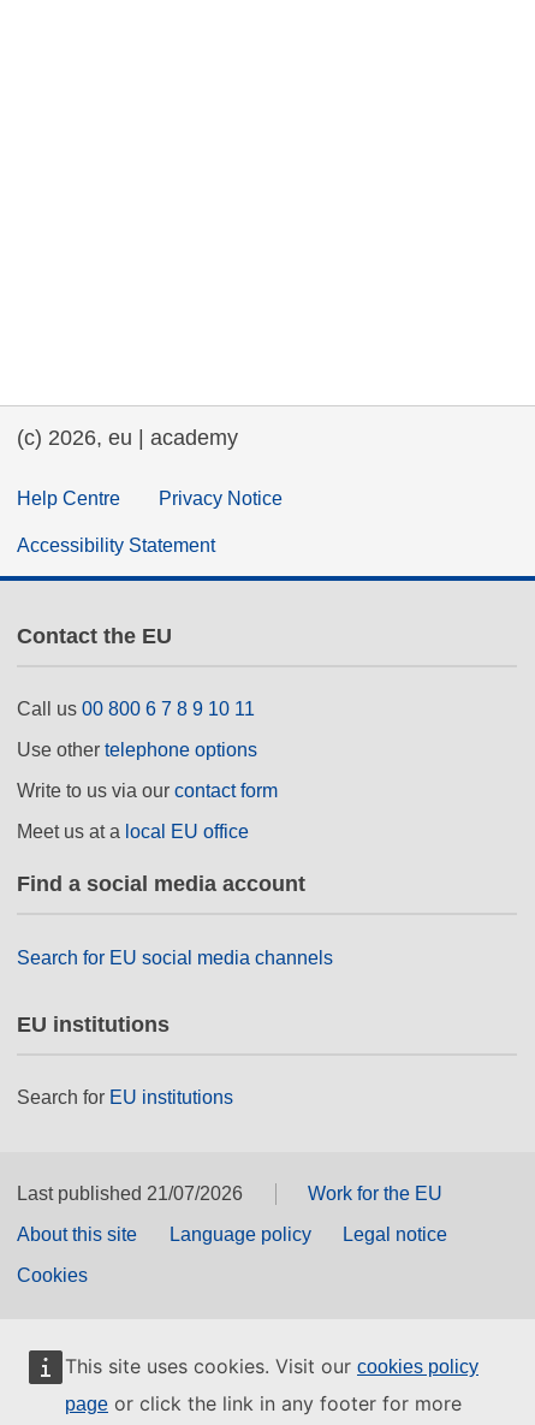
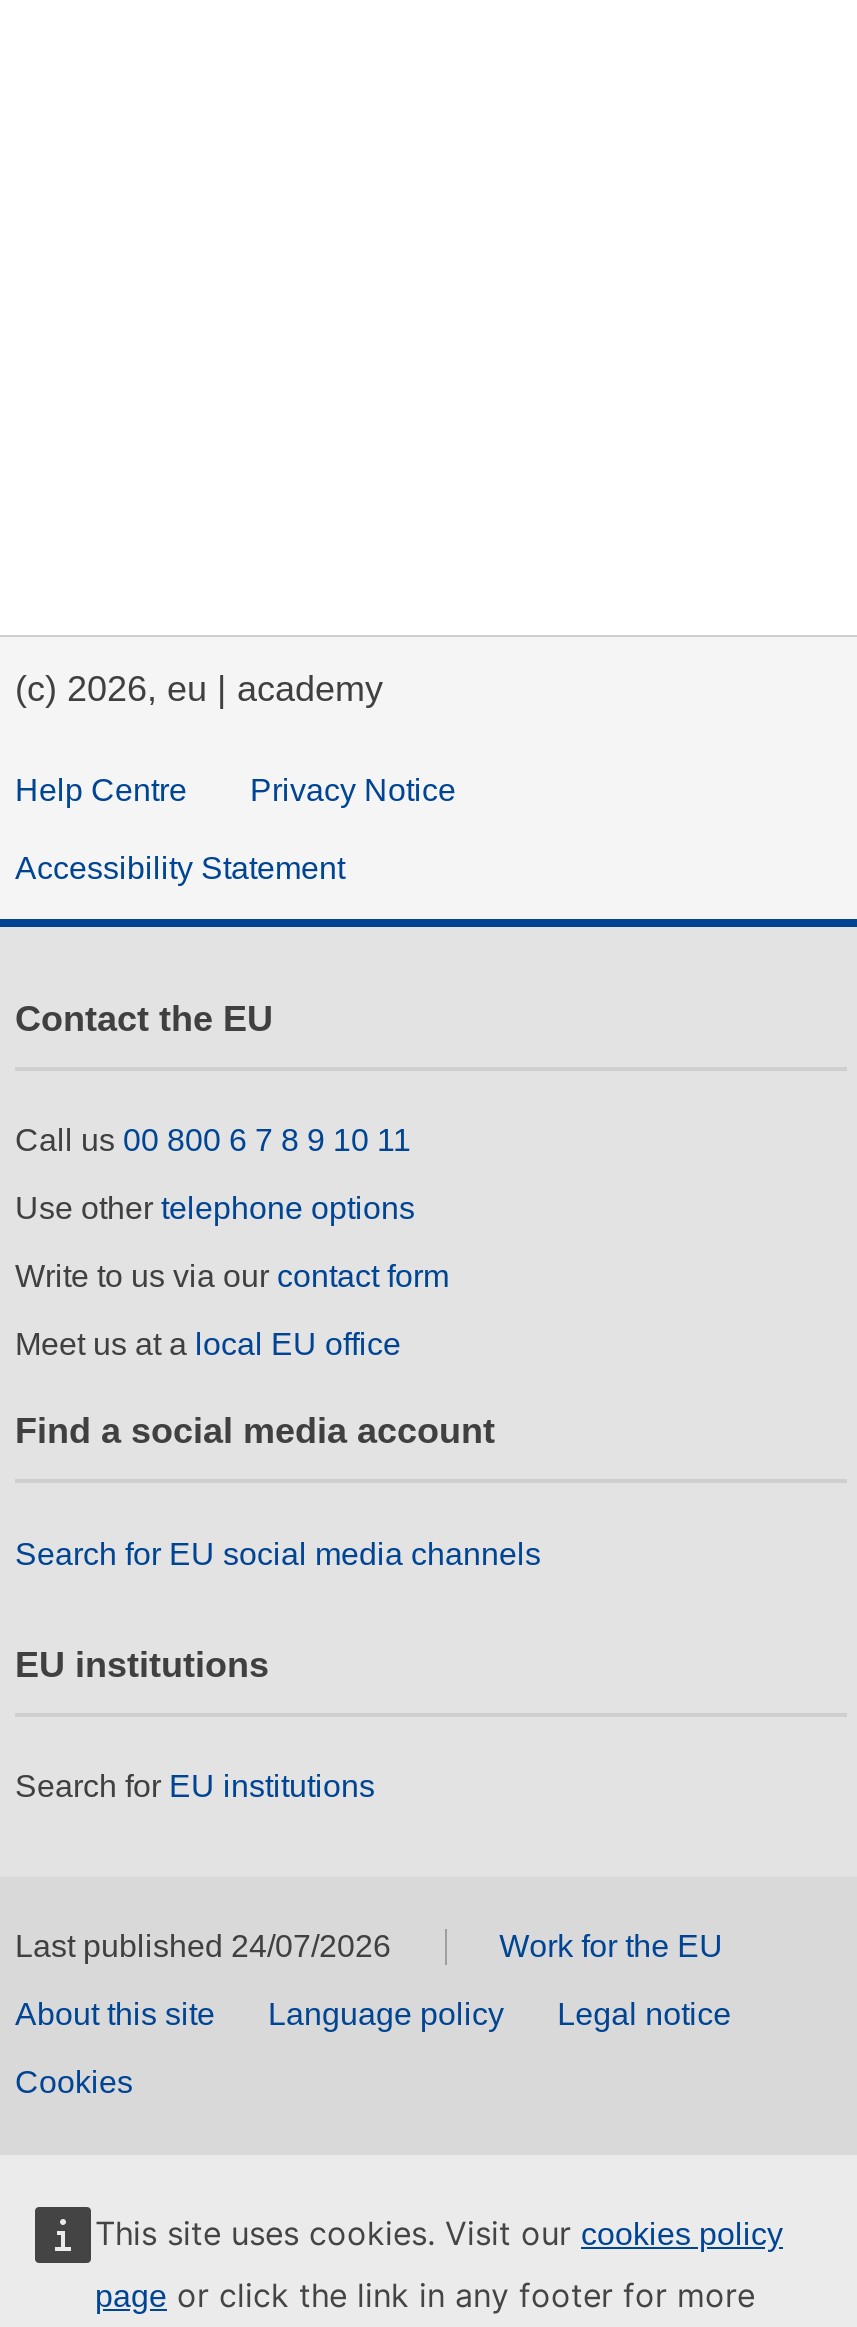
[17,1184,243,1204] Last published 21/07/2026 -> [15,1930,391,1964] Last published 24/07/2026

